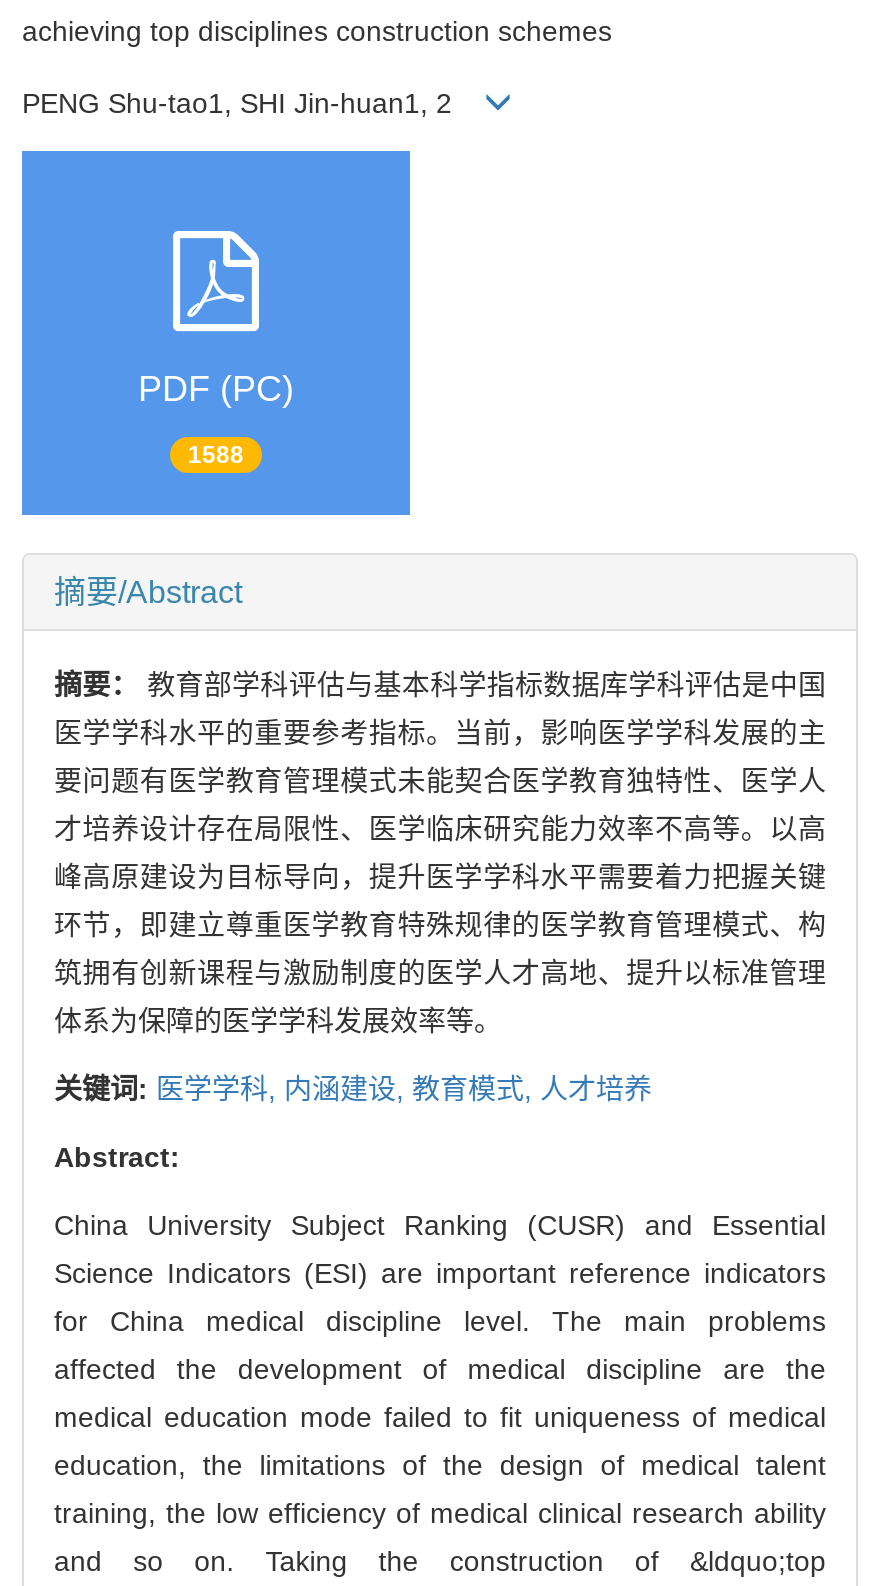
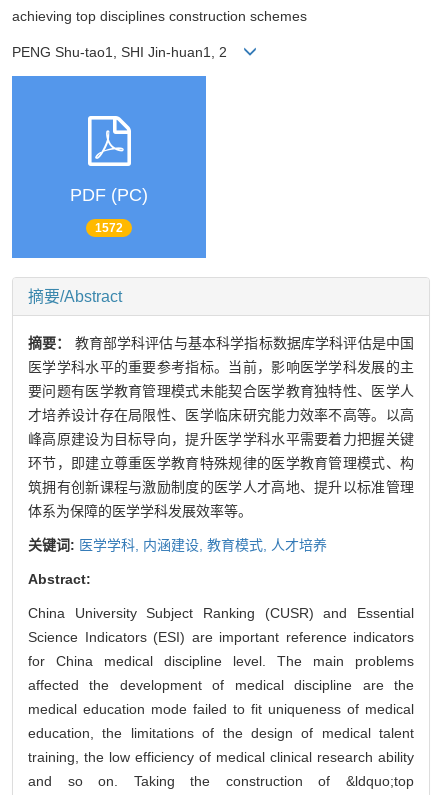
[188,440,244,468] 1588 -> [95,221,123,235] 1572

